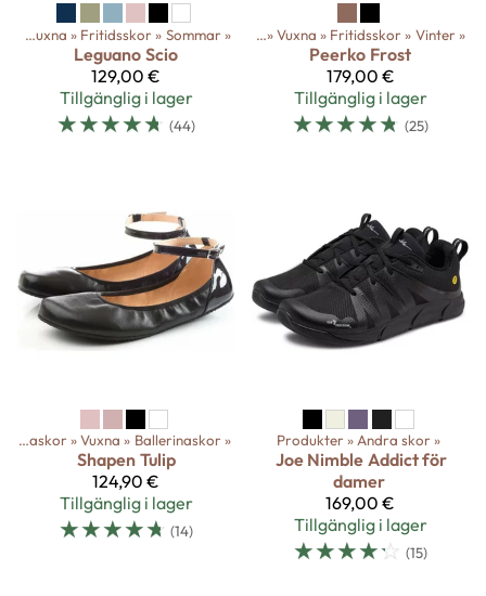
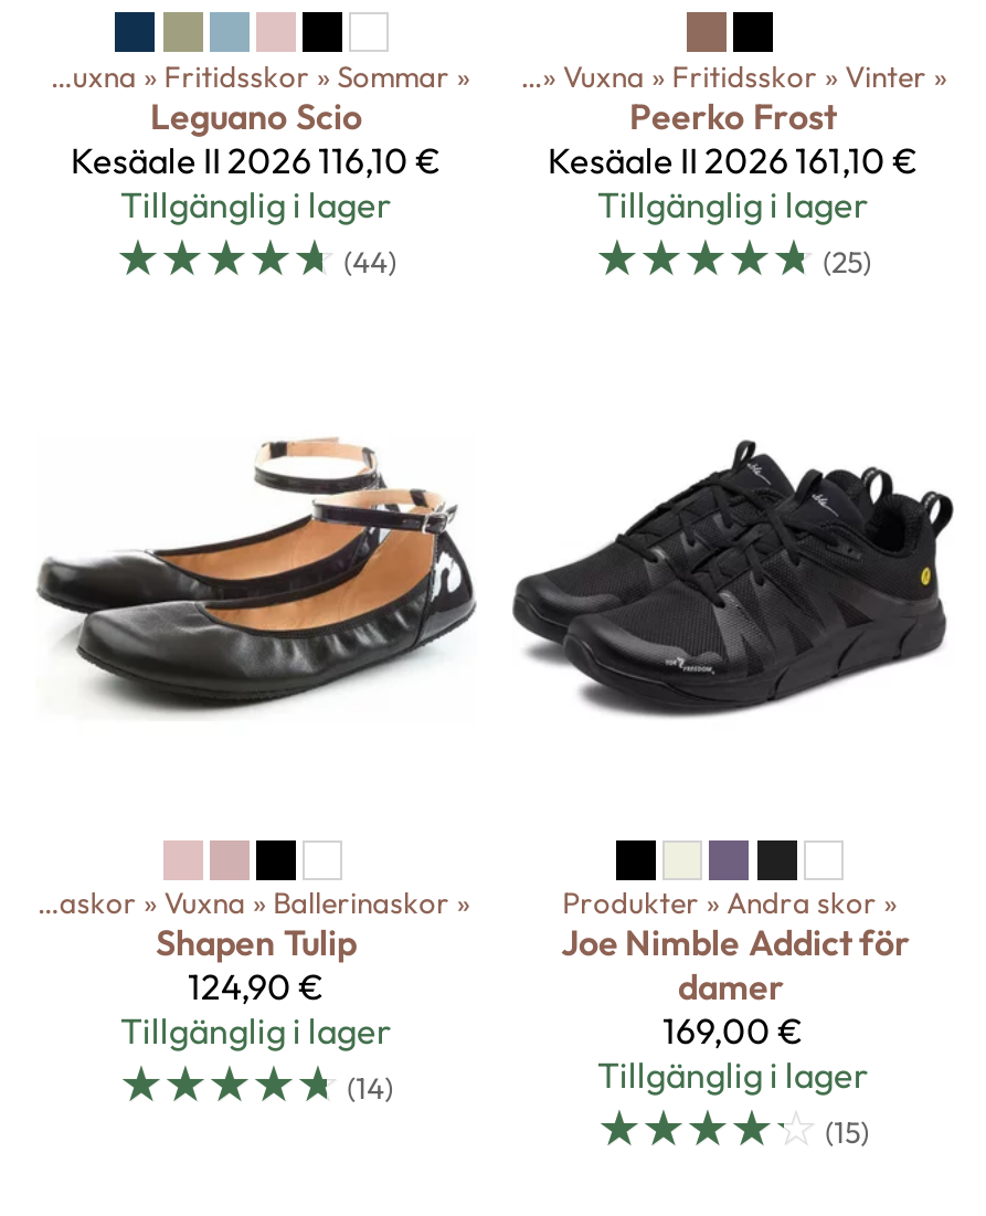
[91,65,161,86] 129,00 € -> [71,137,442,182] Kesäale II 2026 116,10 €
[326,65,394,86] 179,00 € -> [548,137,919,182] Kesäale II 2026 161,10 €

